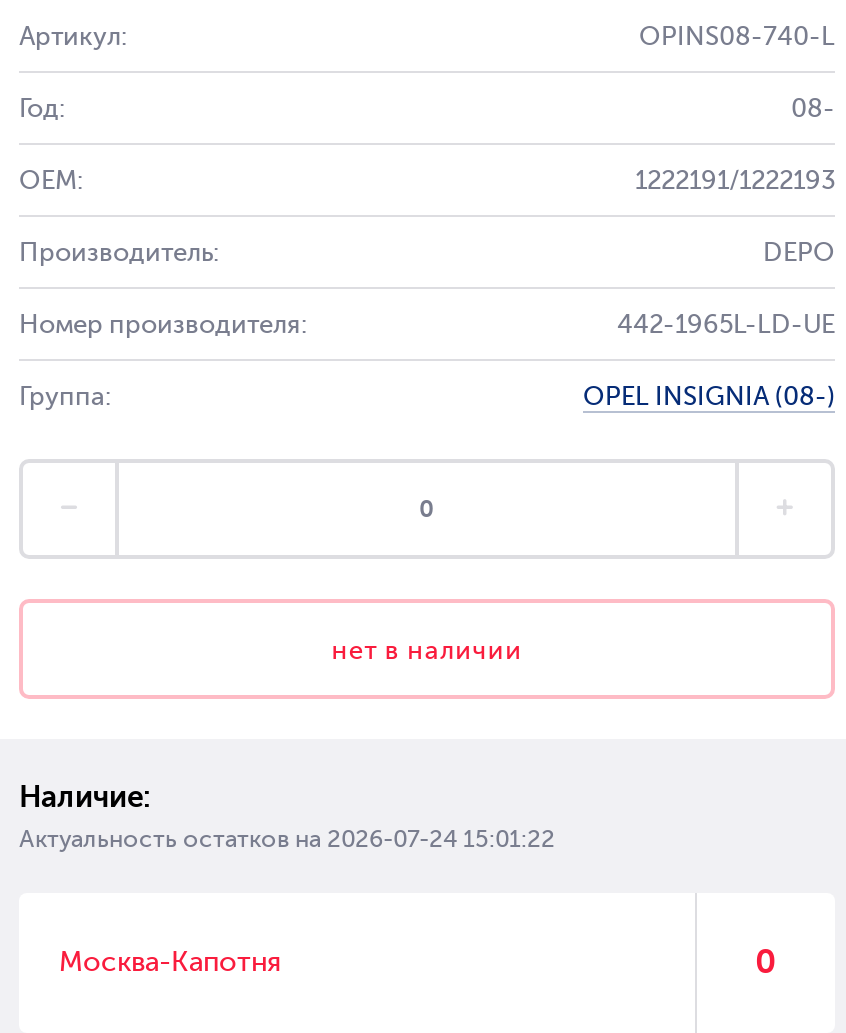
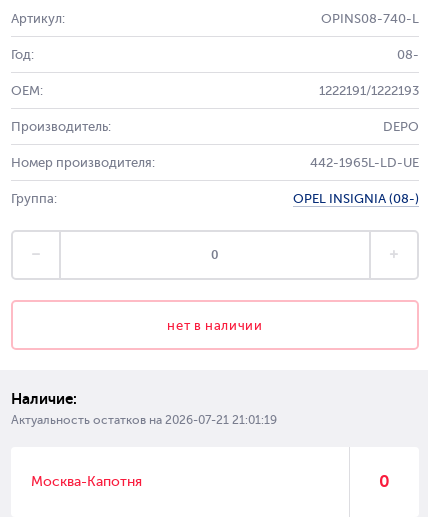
[19,825,555,853] Актуальность остатков на 2026-07-24 15:01:22 -> [11,413,277,427] Актуальность остатков на 2026-07-21 21:01:19

